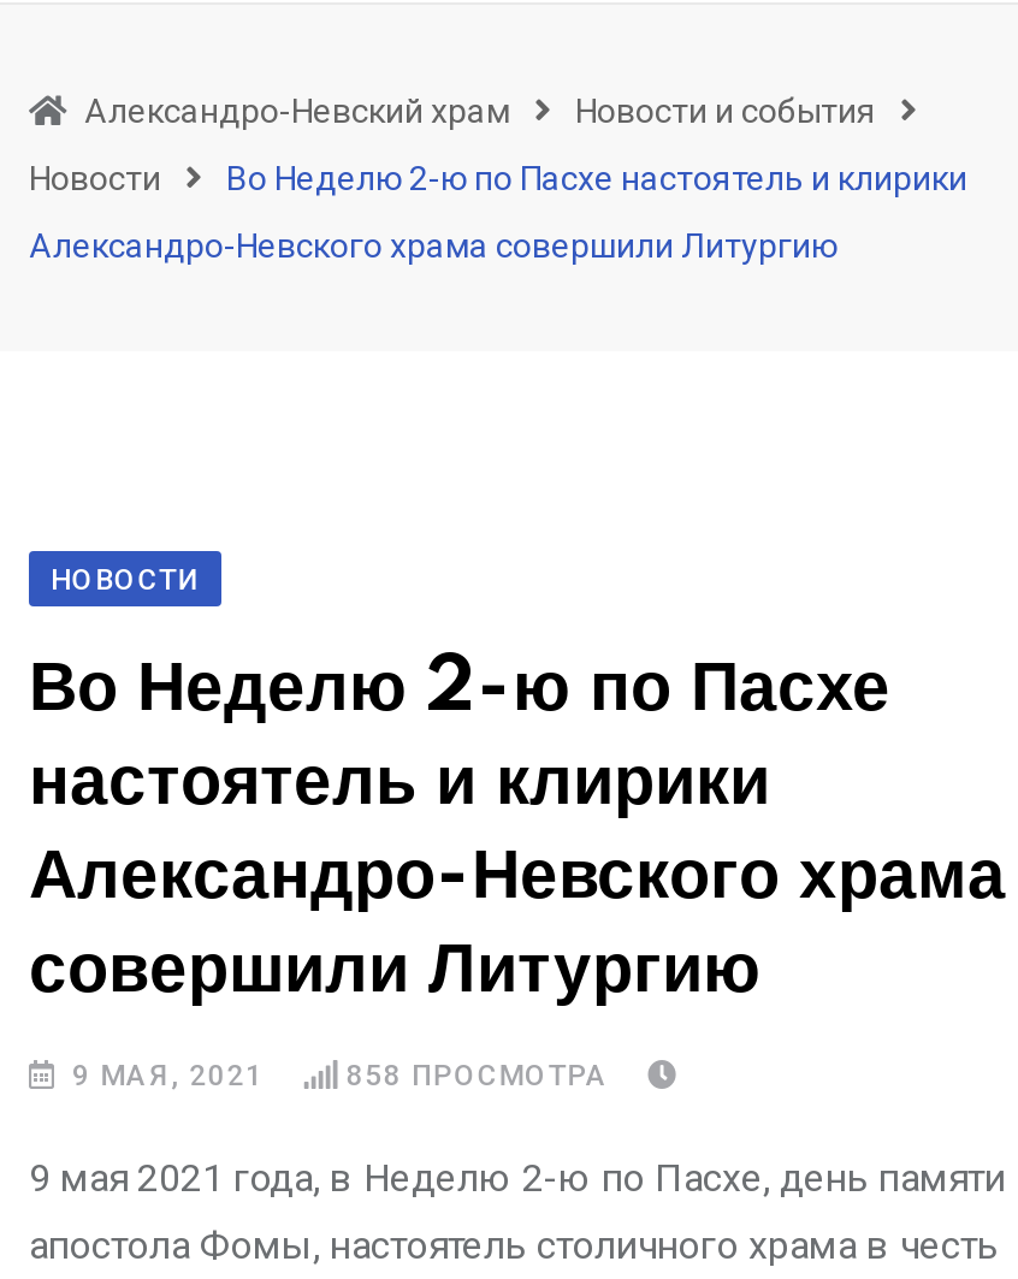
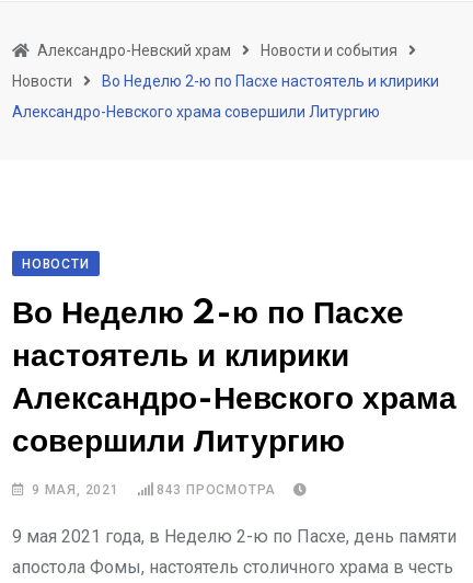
[346,1058,609,1091] 858 ПРОСМОТРА -> [156,482,276,497] 843 ПРОСМОТРА

